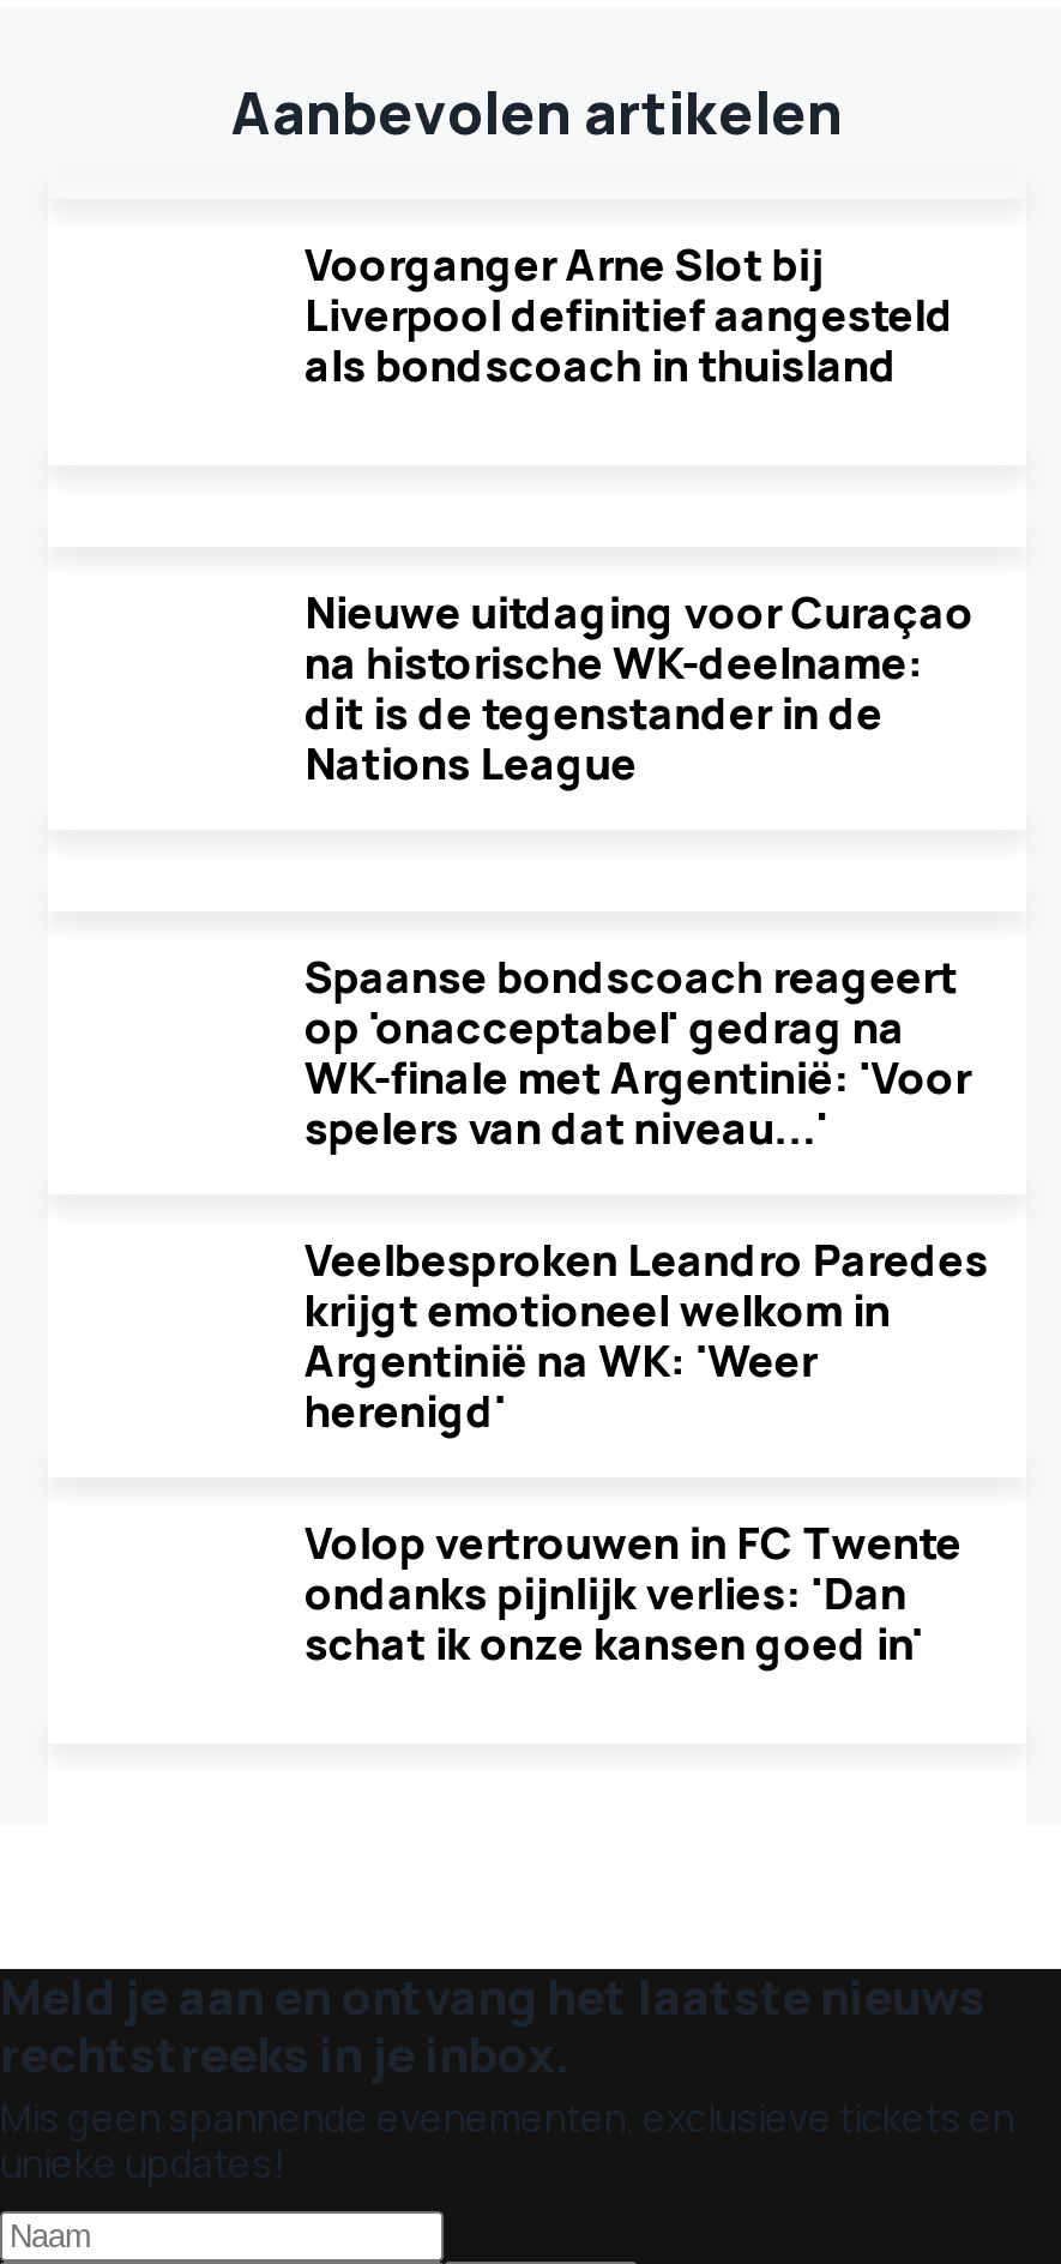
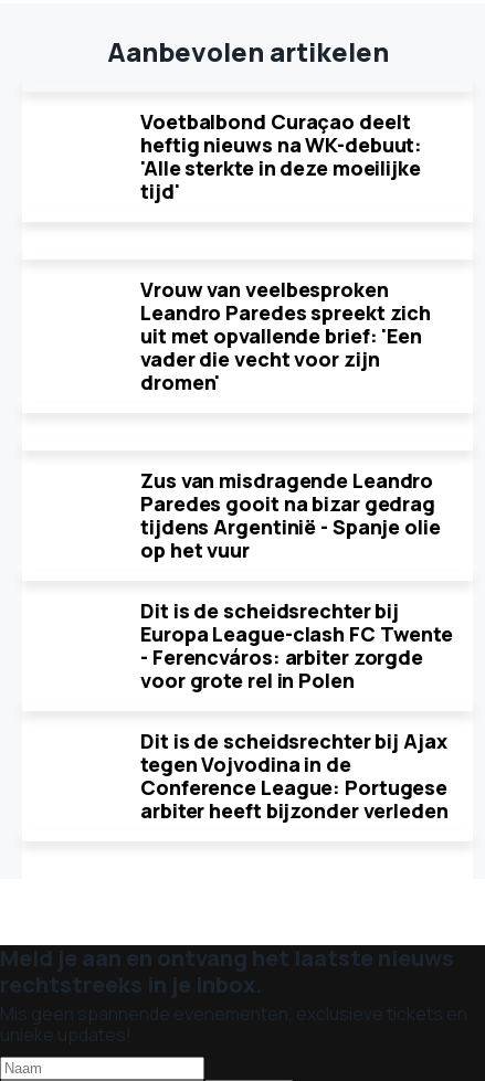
[305,236,954,394] Voorganger Arne Slot bij | Liverpool definitief aangesteld | als bondscoach in thuisland -> [140,109,422,205] Voetbalbond Curaçao deelt | heftig nieuws na WK-debuut: | 'Alle sterkte in deze moeilijke | tijd'
[305,584,974,792] Nieuwe uitdaging voor Curaçao | na historische WK-deelname: | dit is de tegenstander in de | Nations League -> [140,276,431,396] Vrouw van veelbesproken | Leandro Paredes spreekt zich | uit met opvallende brief: 'Een | vader die vecht voor zijn | dromen'
[305,948,971,1157] Spaanse bondscoach reageert | op 'onacceptabel' gedrag na | WK-finale met Argentinië: 'Voor | spelers van dat niveau...' -> [140,468,441,564] Zus van misdragende Leandro | Paredes gooit na bizar gedrag | tijdens Argentinië - Spanje olie | op het vuur
[305,1231,988,1440] Veelbesproken Leandro Paredes | krijgt emotioneel welkom in | Argentinië na WK: 'Weer | herenigd' -> [140,598,453,694] Dit is de scheidsrechter bij | Europa League-clash FC Twente | - Ferencváros: arbiter zorgde | voor grote rel in Polen
[305,1514,962,1673] Volop vertrouwen in FC Twente | ondanks pijnlijk verlies: 'Dan | schat ik onze kansen goed in' -> [140,728,448,824] Dit is de scheidsrechter bij Ajax | tegen Vojvodina in de | Conference League: Portugese | arbiter heeft bijzonder verleden

